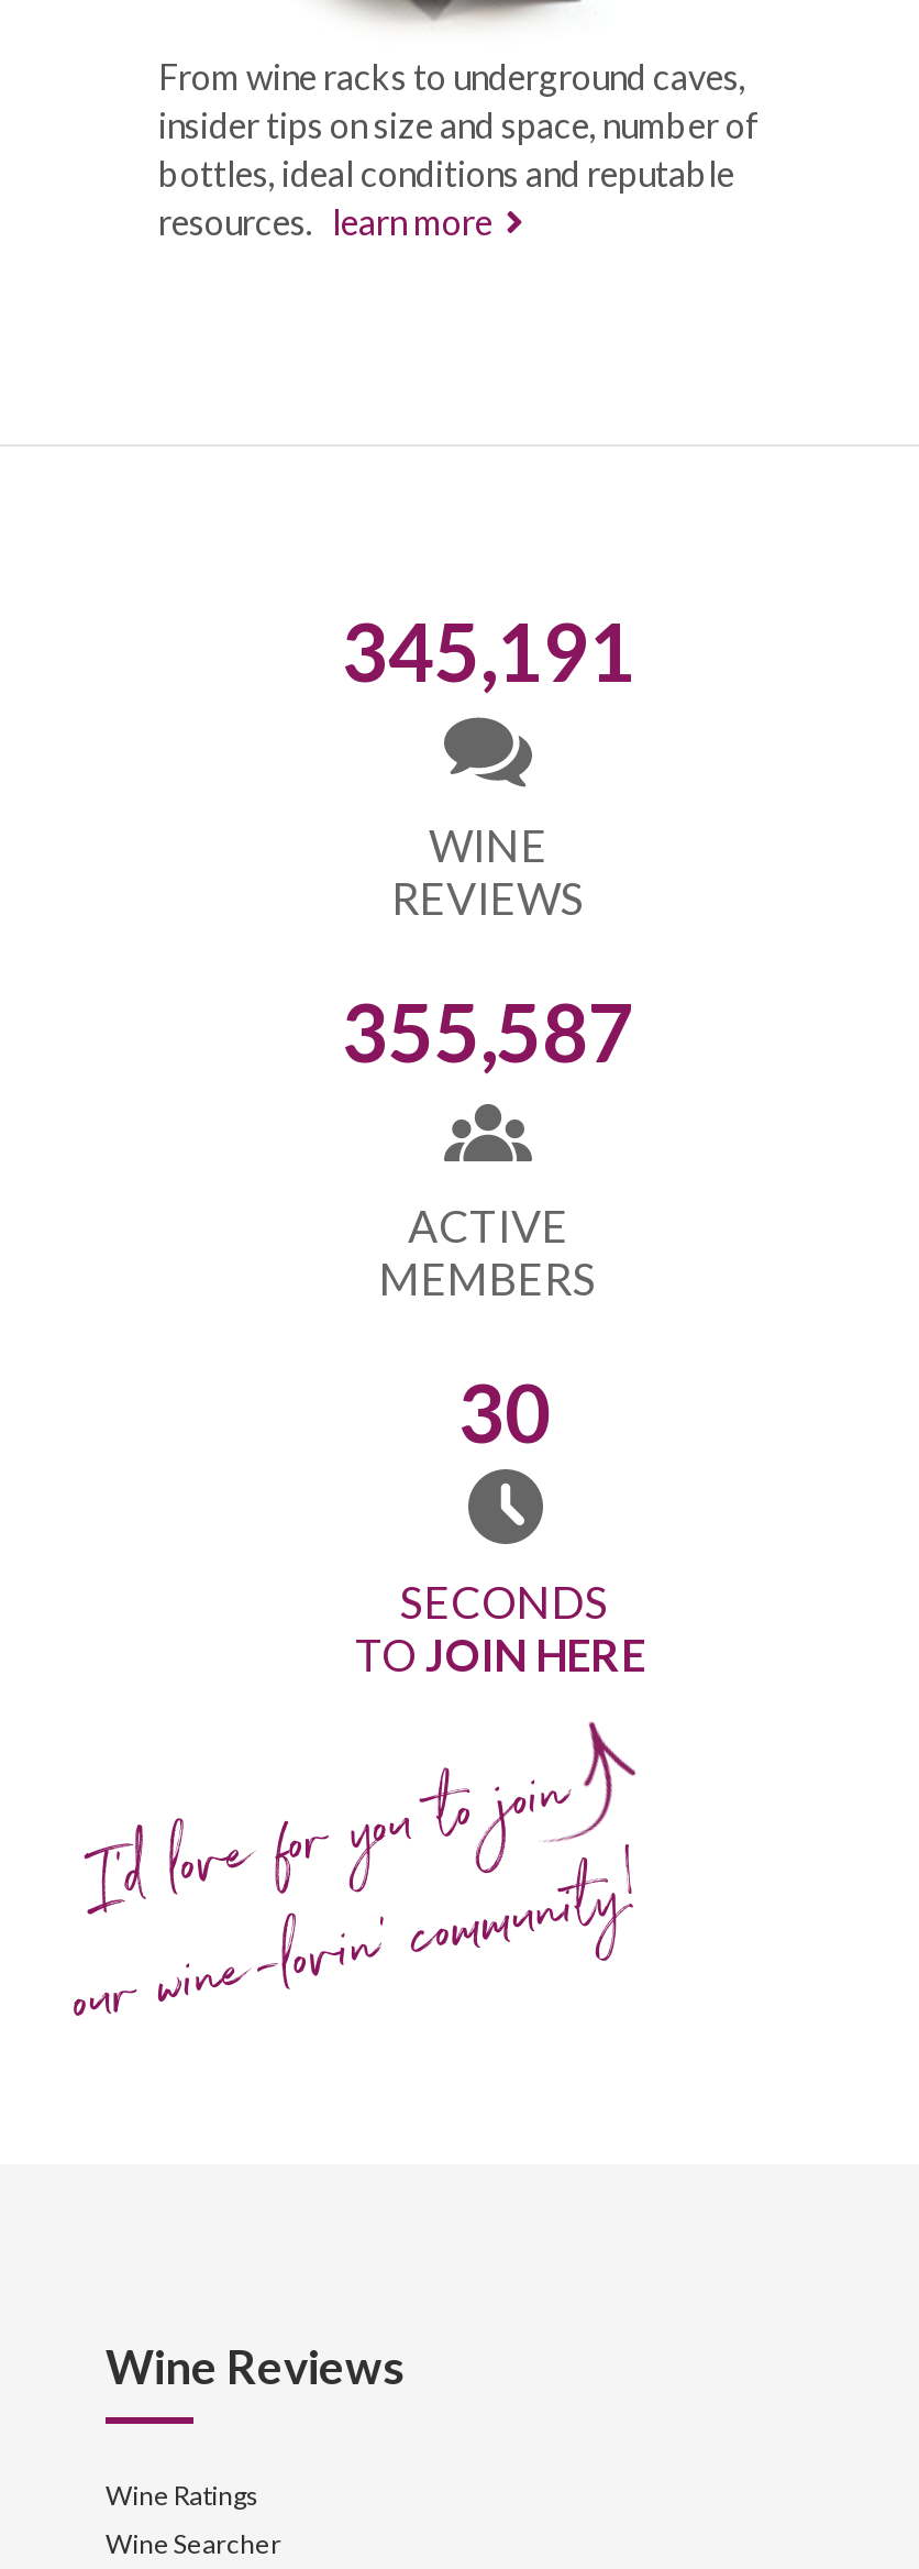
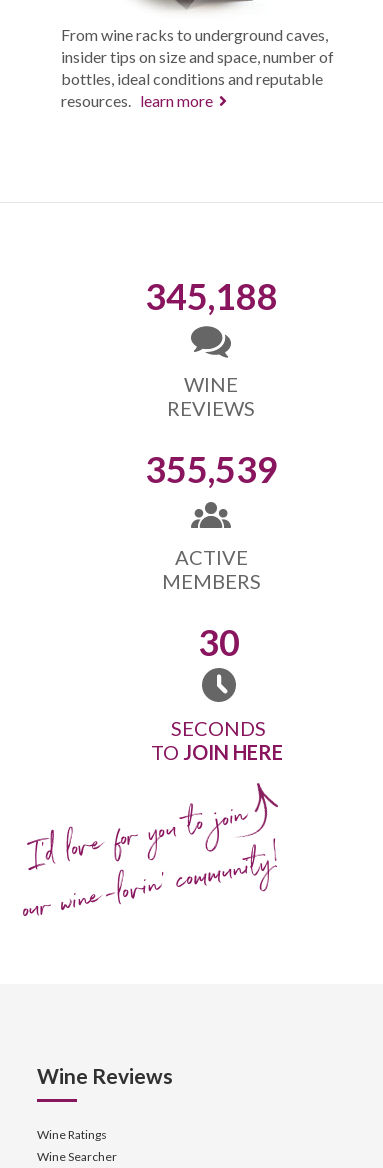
[342,602,634,699] 345,191 -> [144,274,277,318] 345,188
[342,983,634,1080] 355,587 -> [144,447,277,491] 355,539

